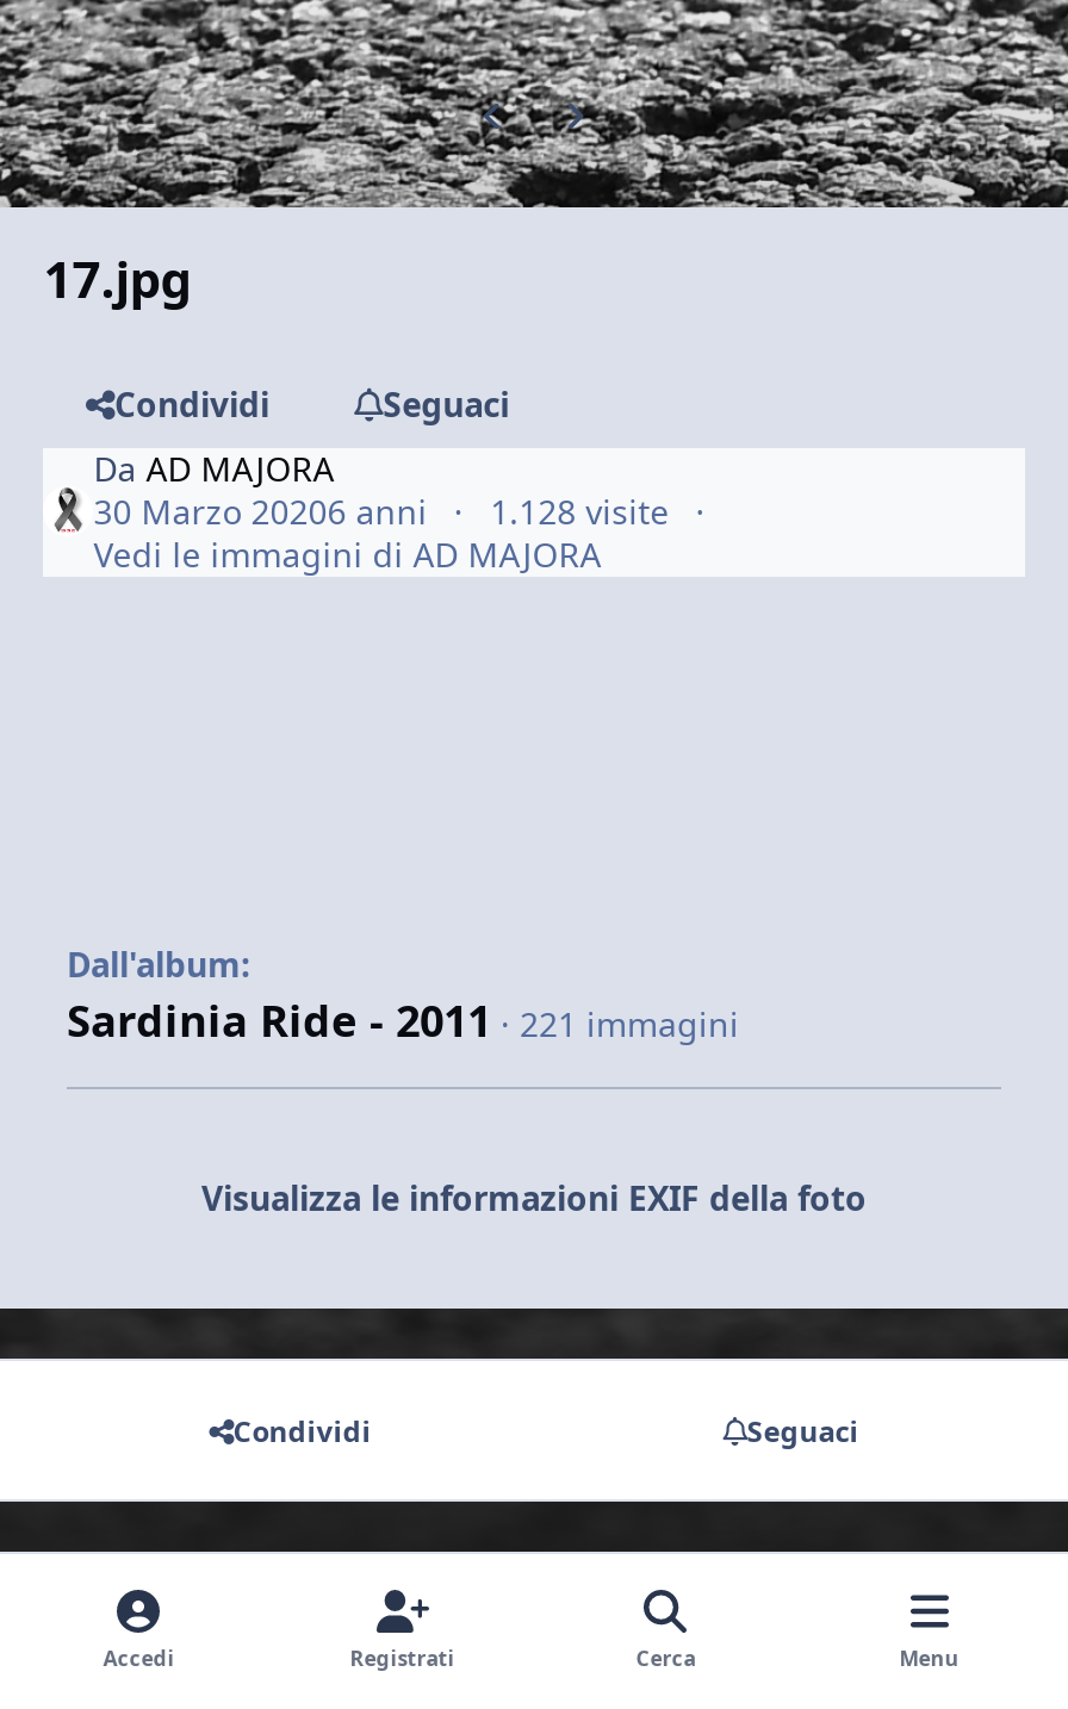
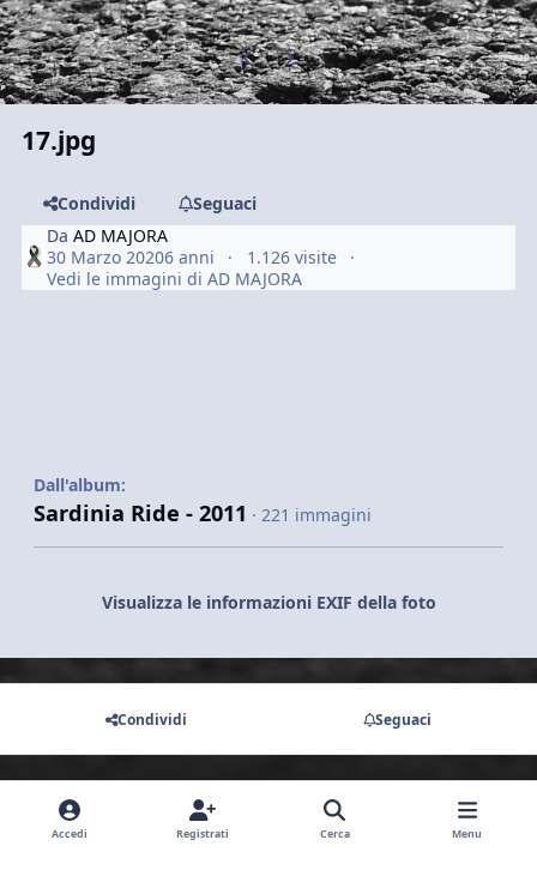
[93,487,669,533] 30 Marzo 20206 anni 1.128 visite -> [47,245,336,268] 30 Marzo 20206 anni 1.126 visite

